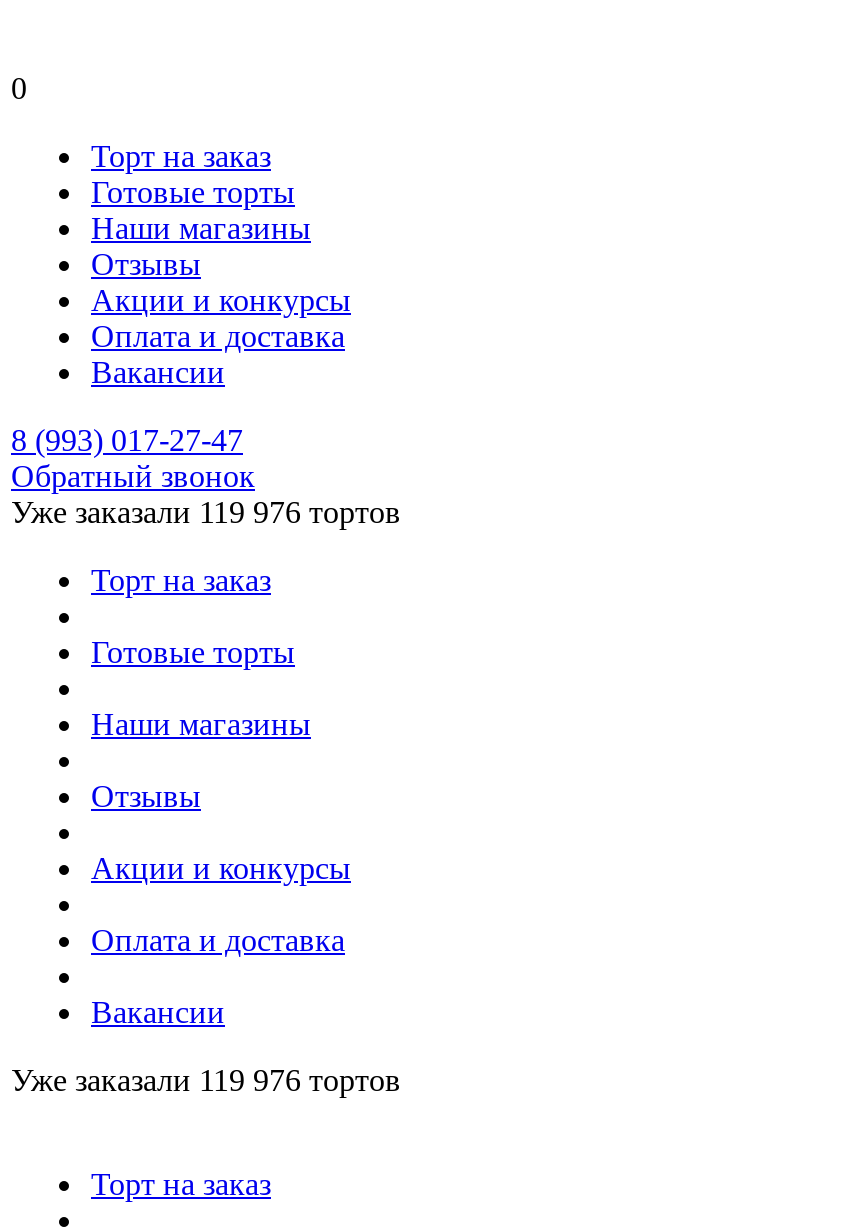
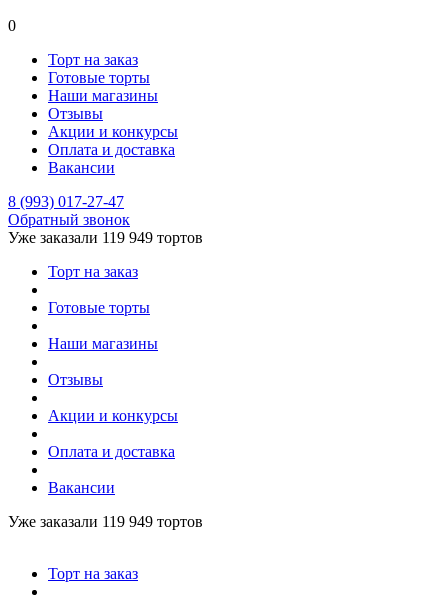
[11,495,401,529] Уже заказали 119 976 тортов -> [8,229,203,246] Уже заказали 119 949 тортов
[11,1063,401,1097] Уже заказали 119 976 тортов -> [8,513,203,530] Уже заказали 119 949 тортов

